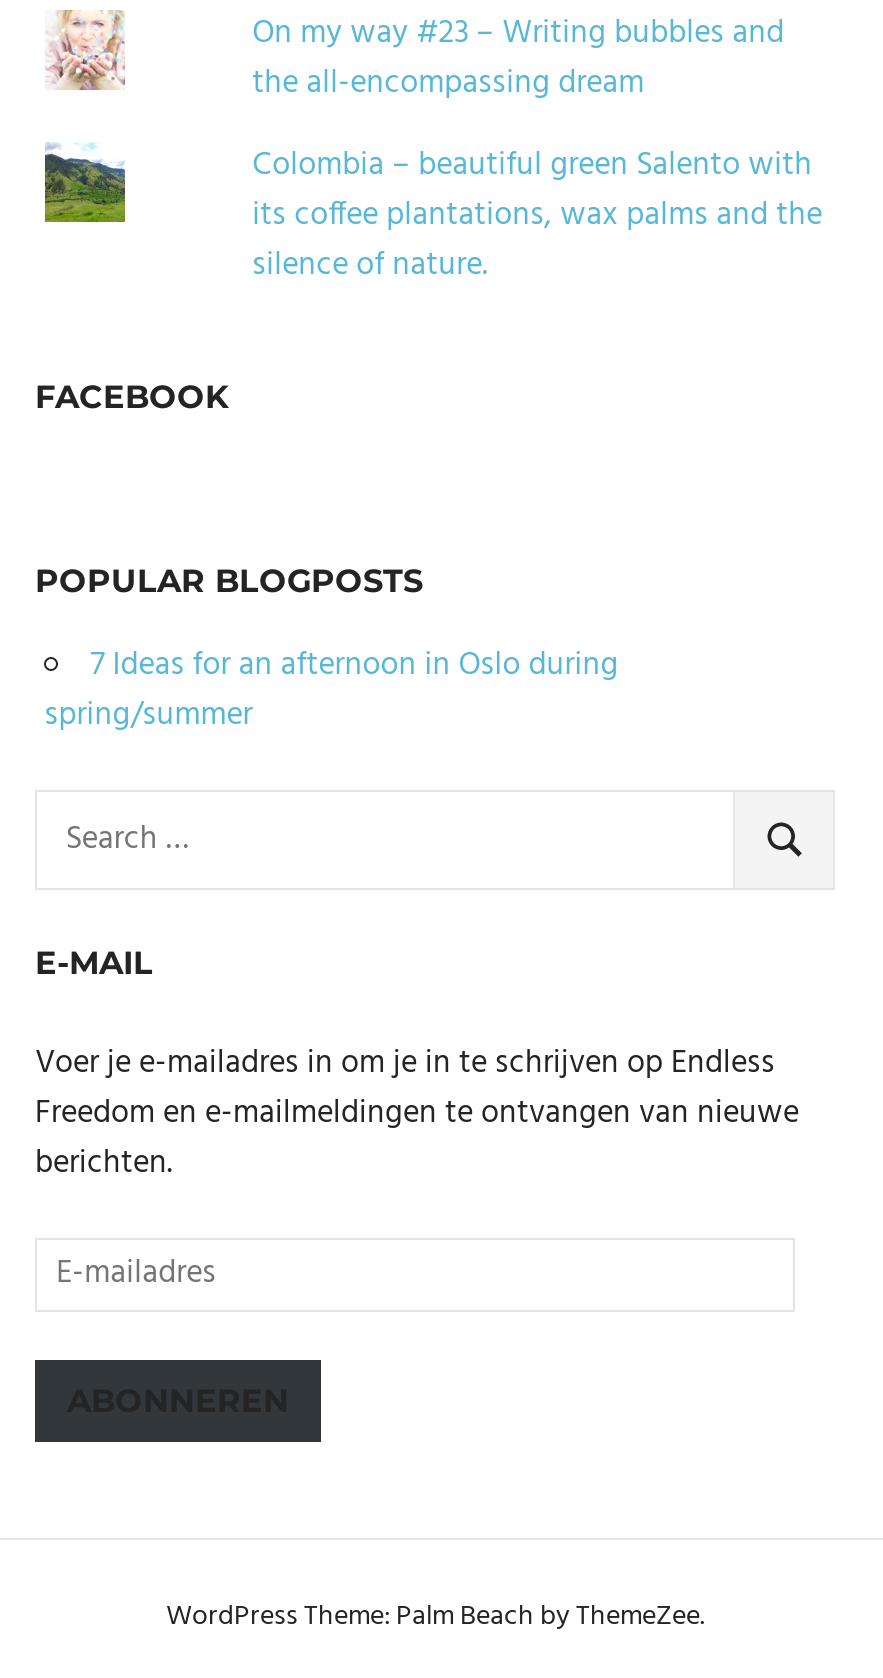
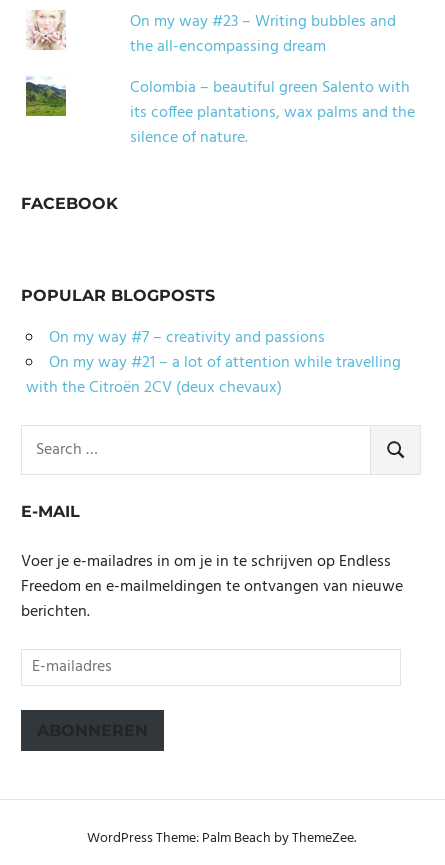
[45,640,619,742] 7 Ideas for an afternoon in Oslo during | spring/summer -> [26,325,401,401] On my way #7 – creativity and passions | On my way #21 – a lot of attention while travelling | with the Citroën 2CV (deux chevaux)

